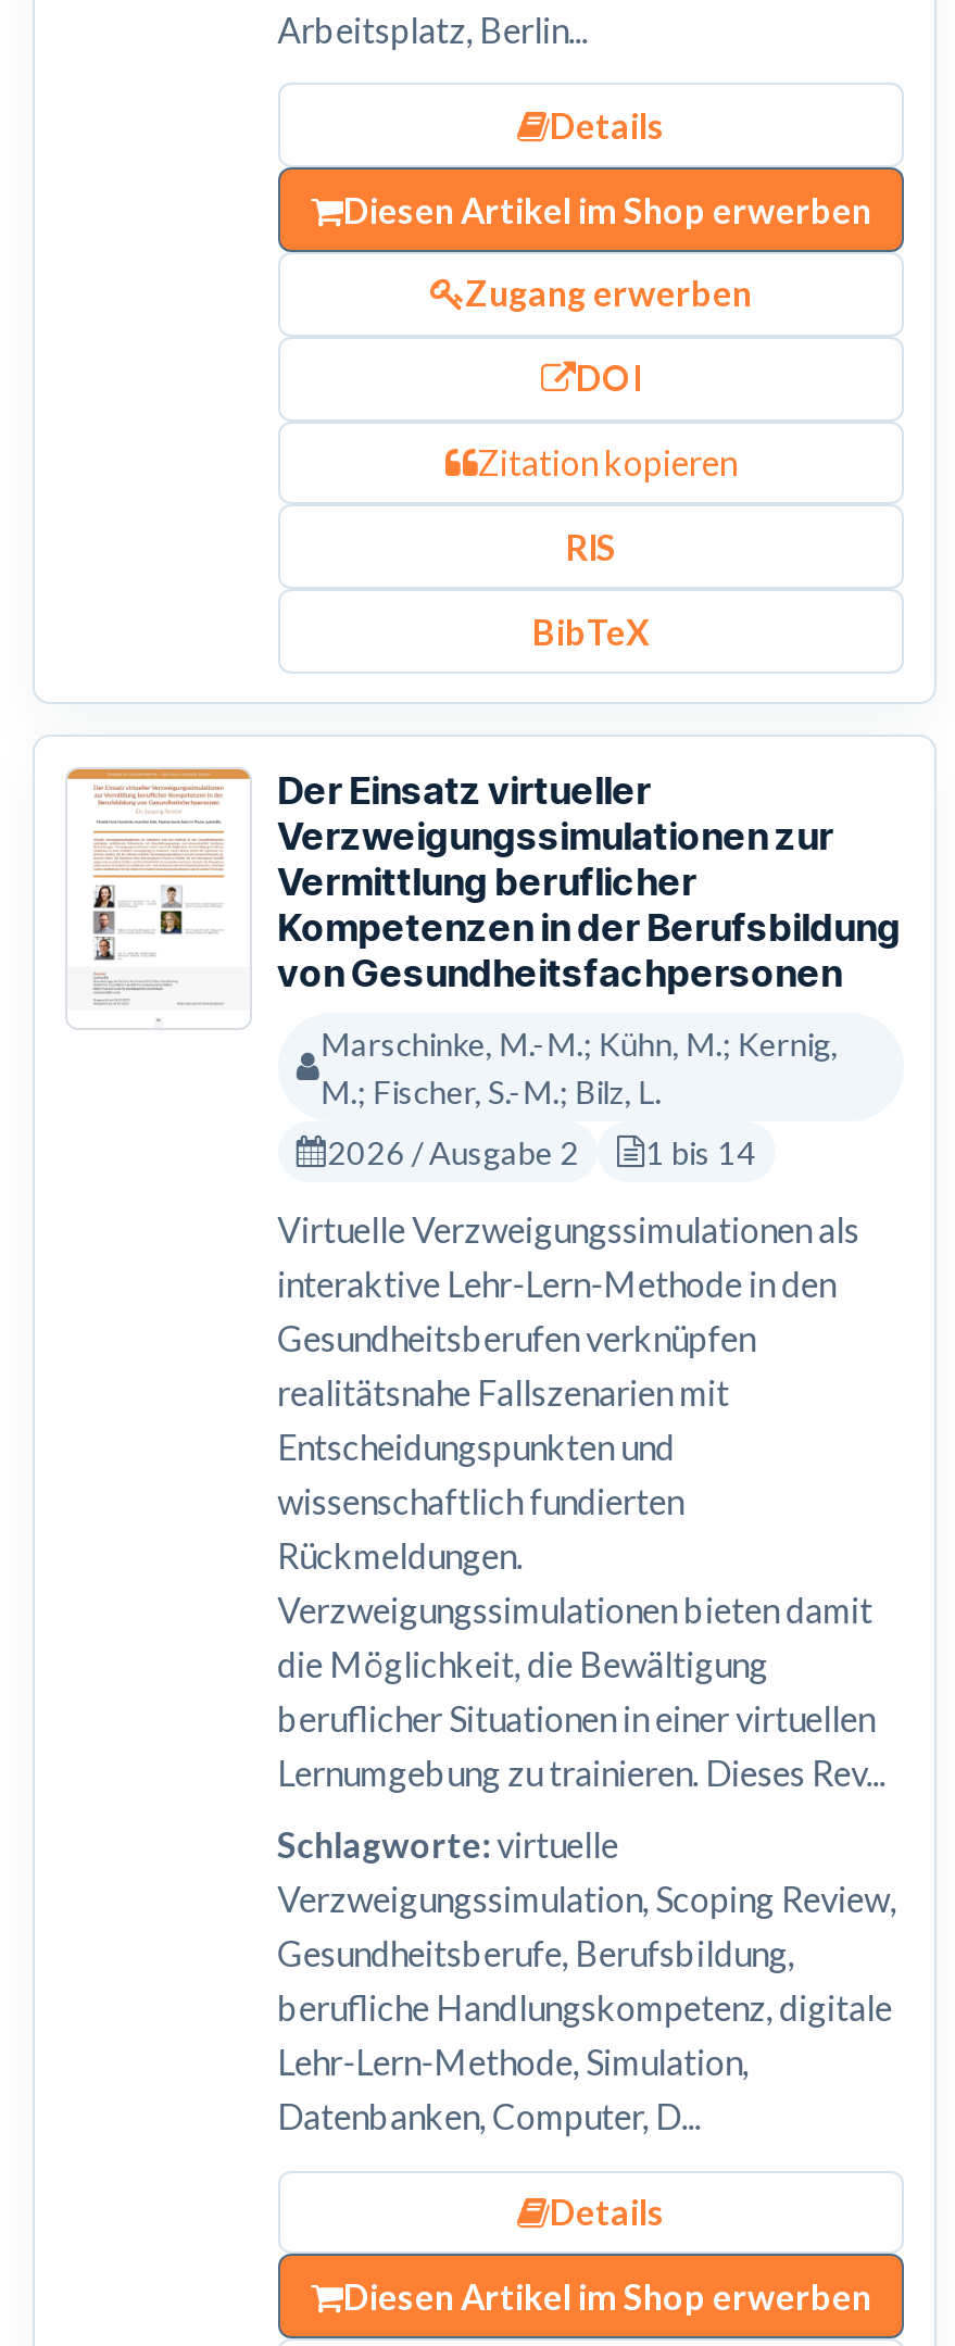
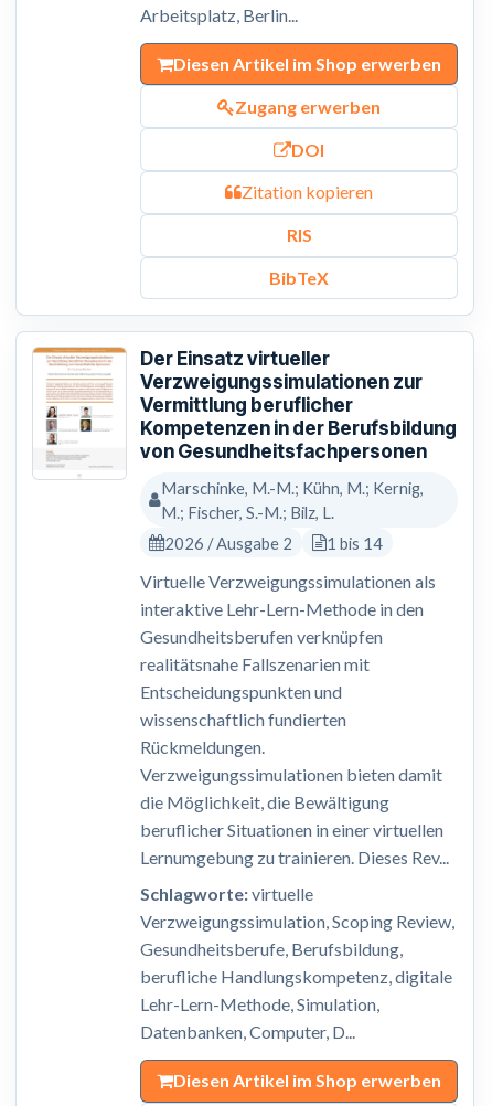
[550,104,665,146] Details -> none
[550,2191,665,2232] Details -> none

